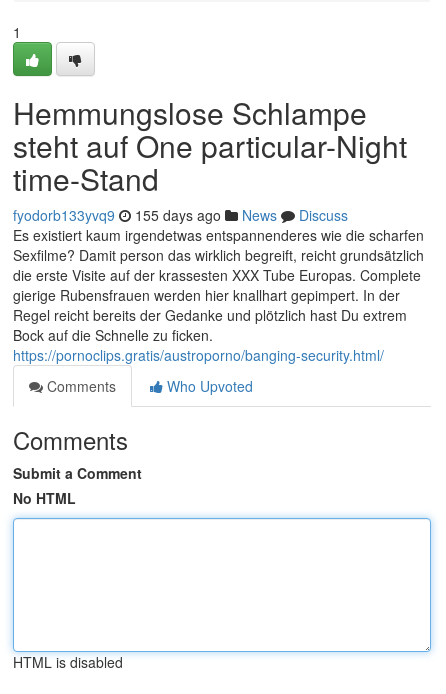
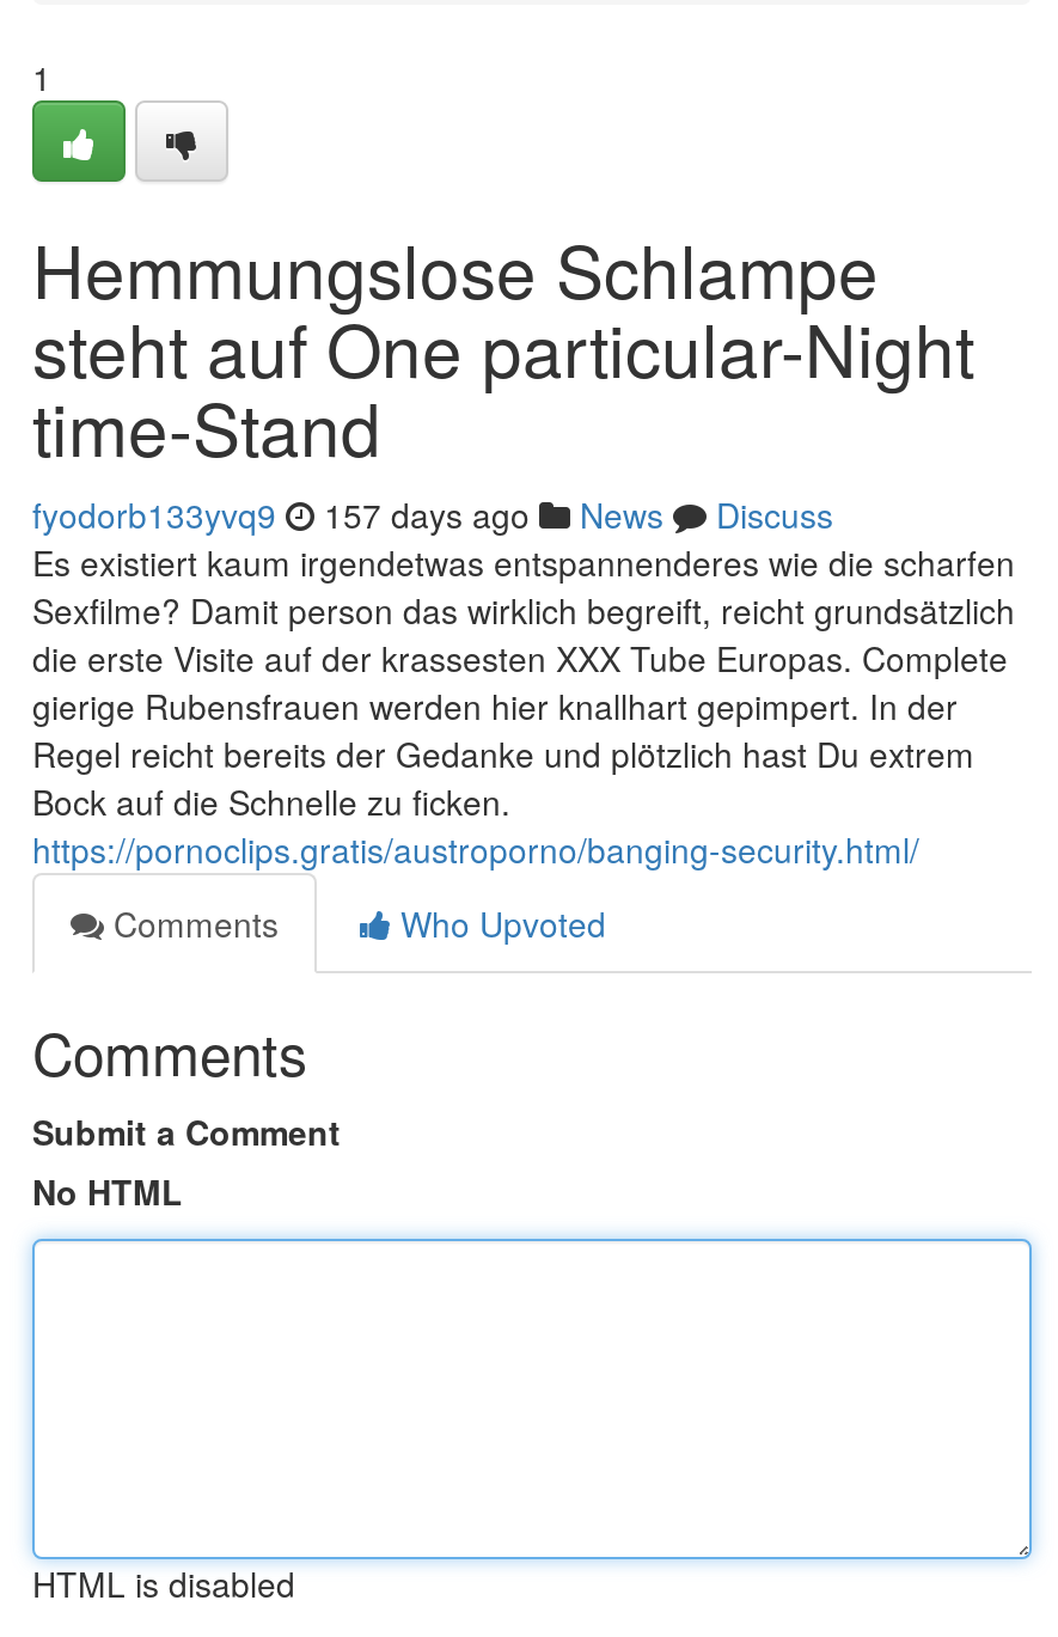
[13,205,348,225] fyodorb133yvq9 155 days ago News Discuss -> [32,490,833,538] fyodorb133yvq9 157 days ago News Discuss

